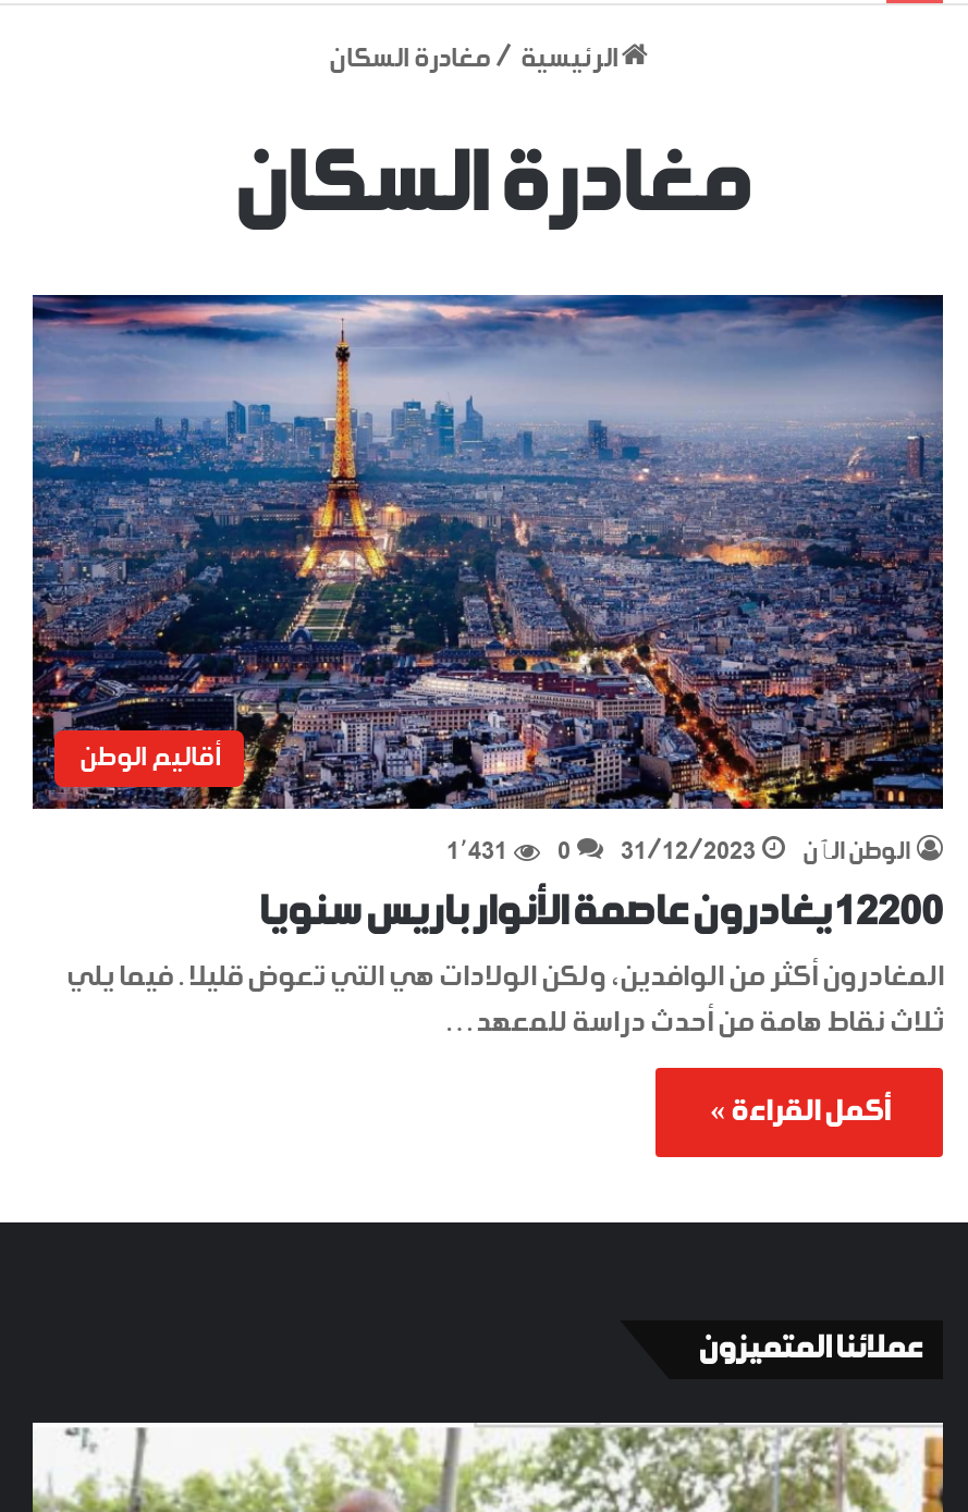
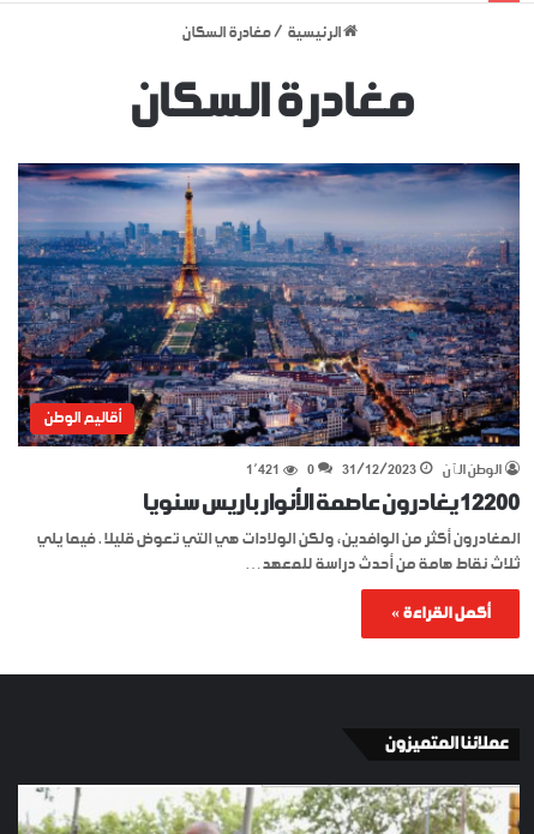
[446,839,910,867] الوطن الٱن 31/12/2023 0 1٬431 -> [246,463,502,479] الوطن الٱن 31/12/2023 0 1٬421

